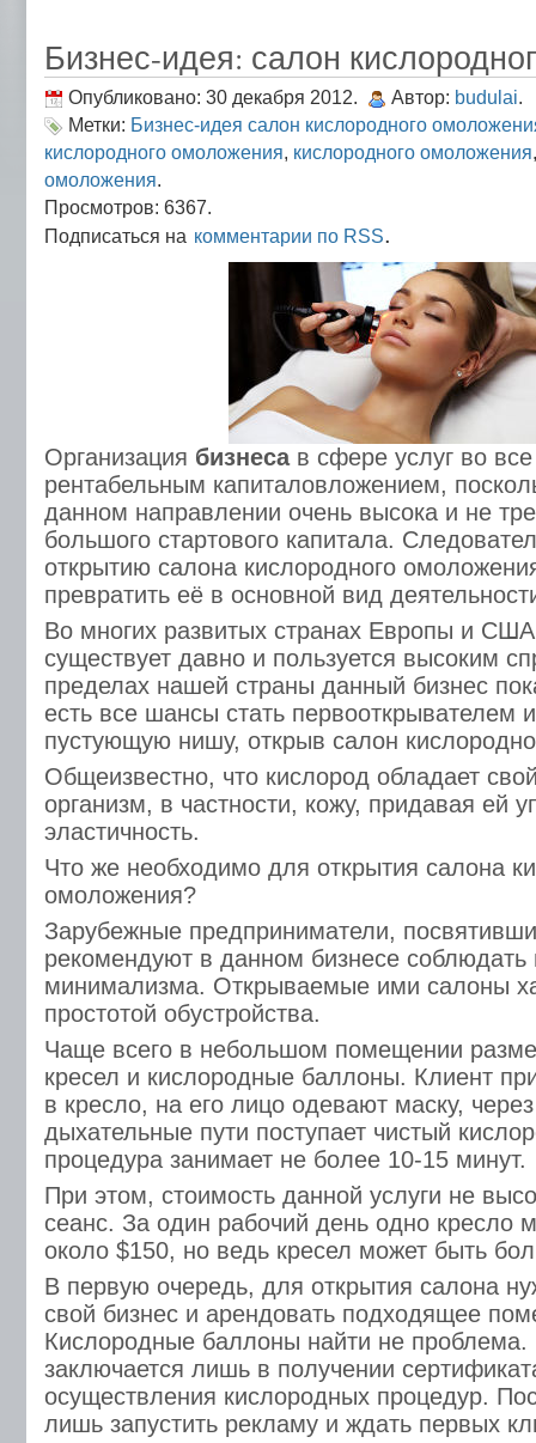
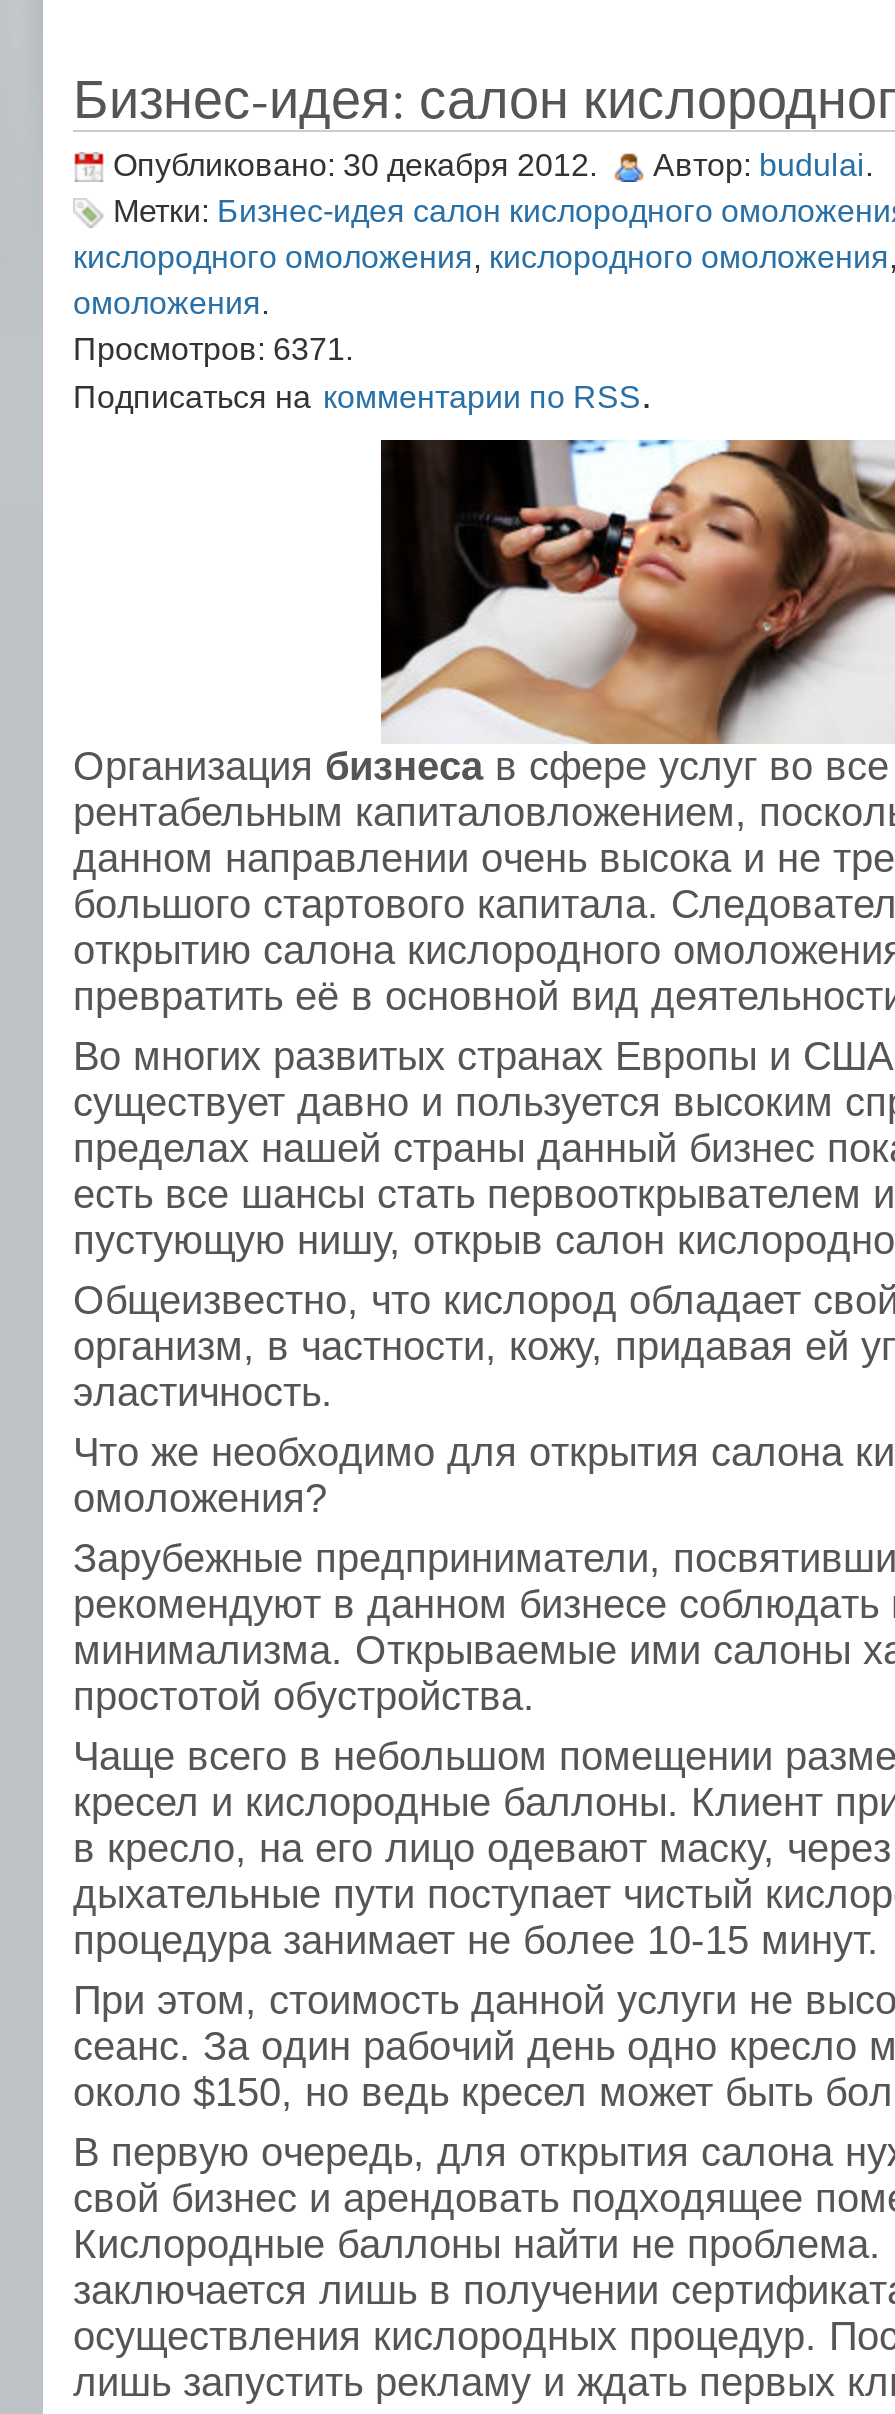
[44,196,212,218] Просмотров: 6367. -> [73,330,353,366] Просмотров: 6371.

